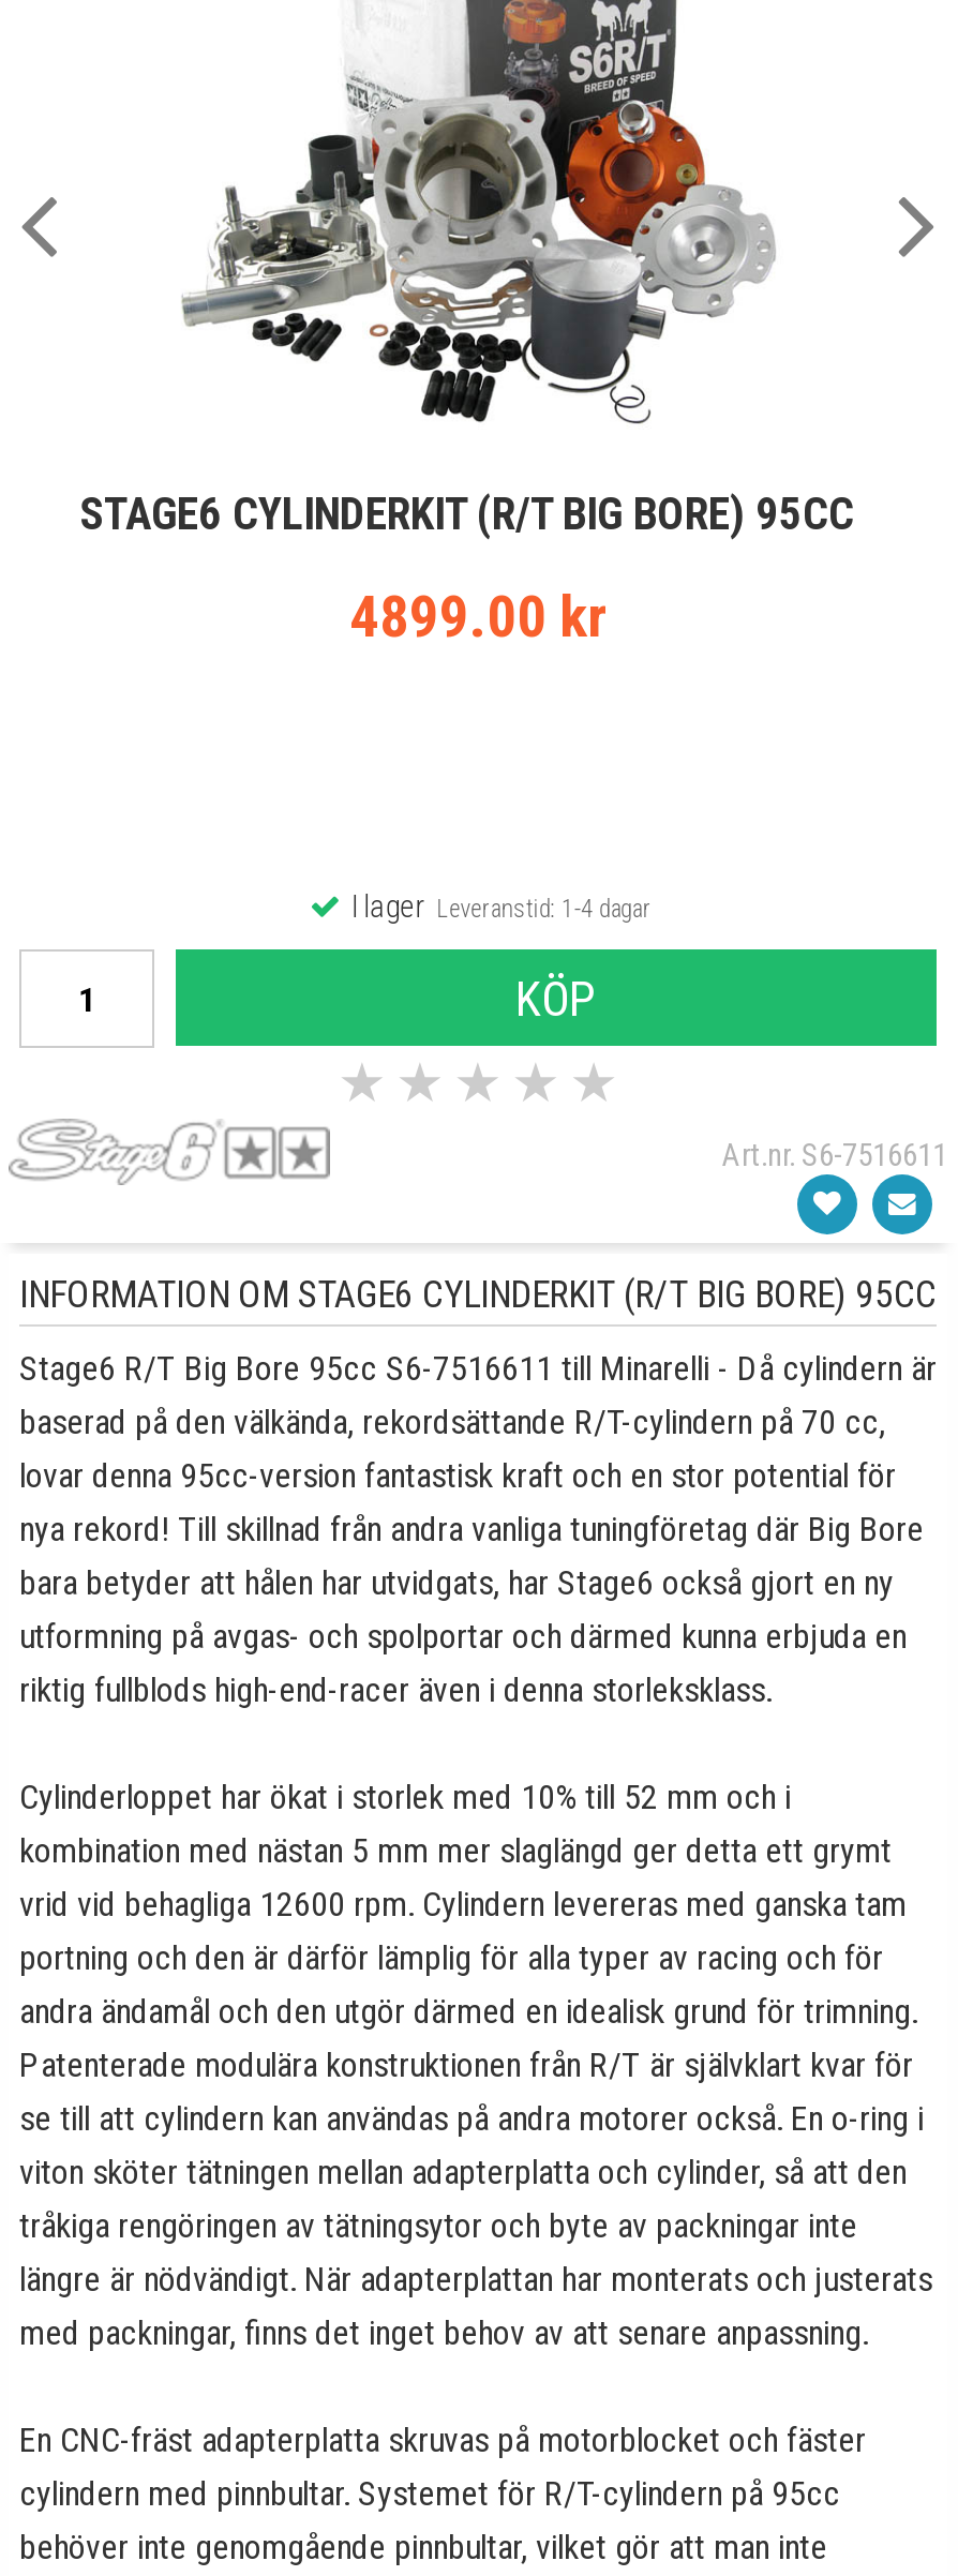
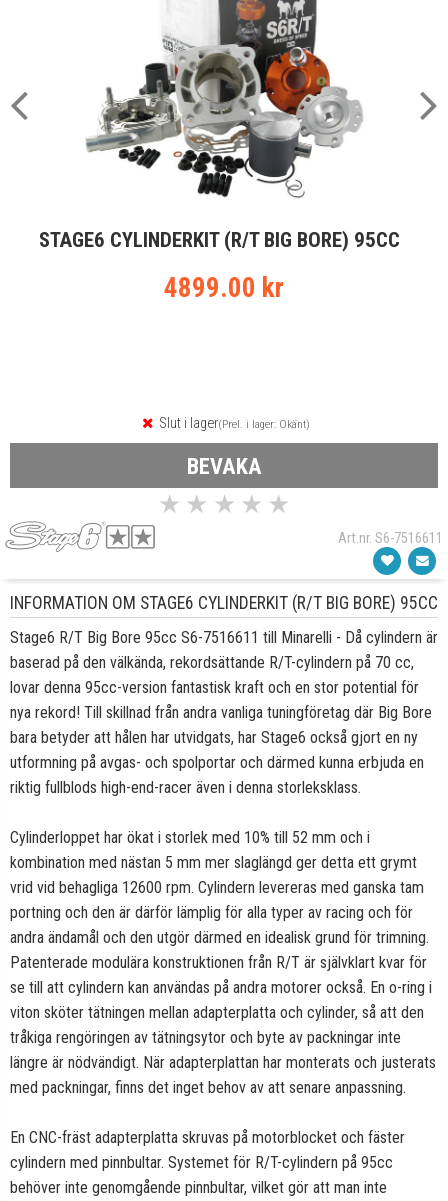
[345,889,651,926] I lager Leveranstid: 1-4 dagar -> [156,415,310,432] Slut i lager (Prel. i lager: Okänt)
[515,970,597,1025] KÖP -> [186,453,261,479] BEVAKA

